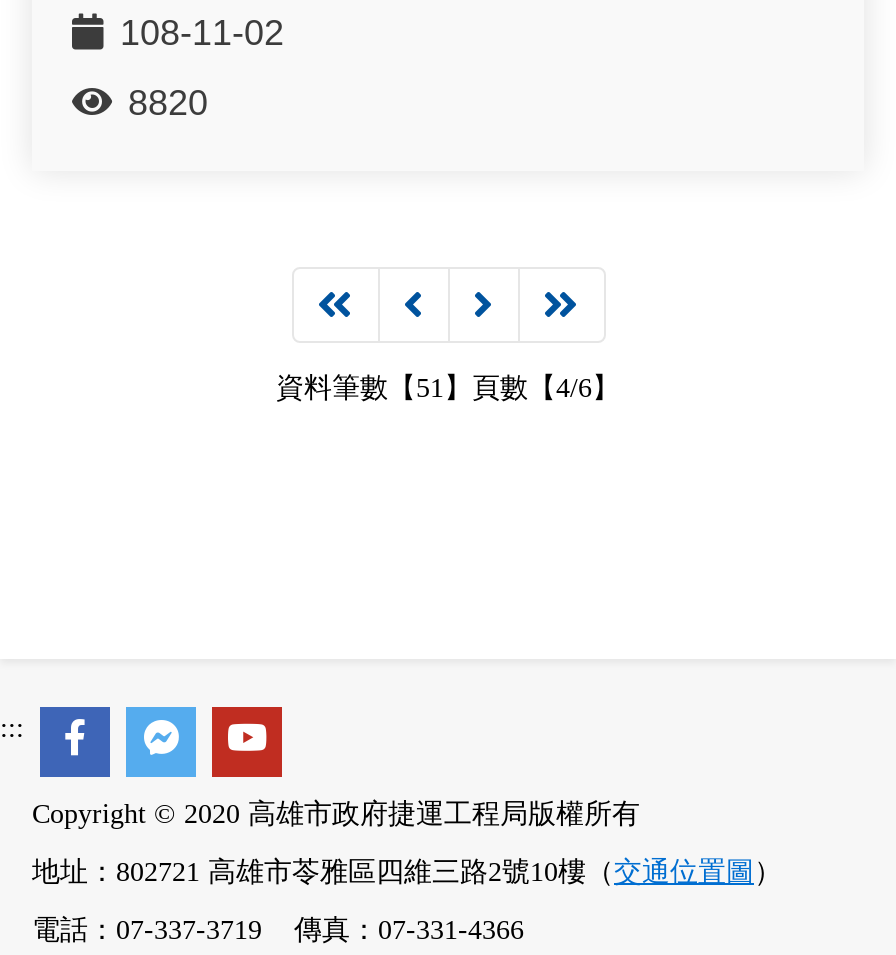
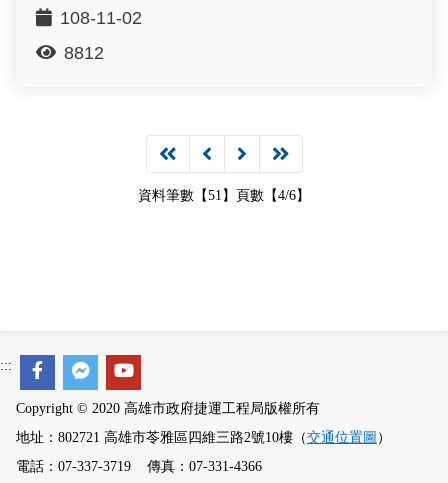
[128,83,208,123] 8820 -> [64,43,104,63] 8812

